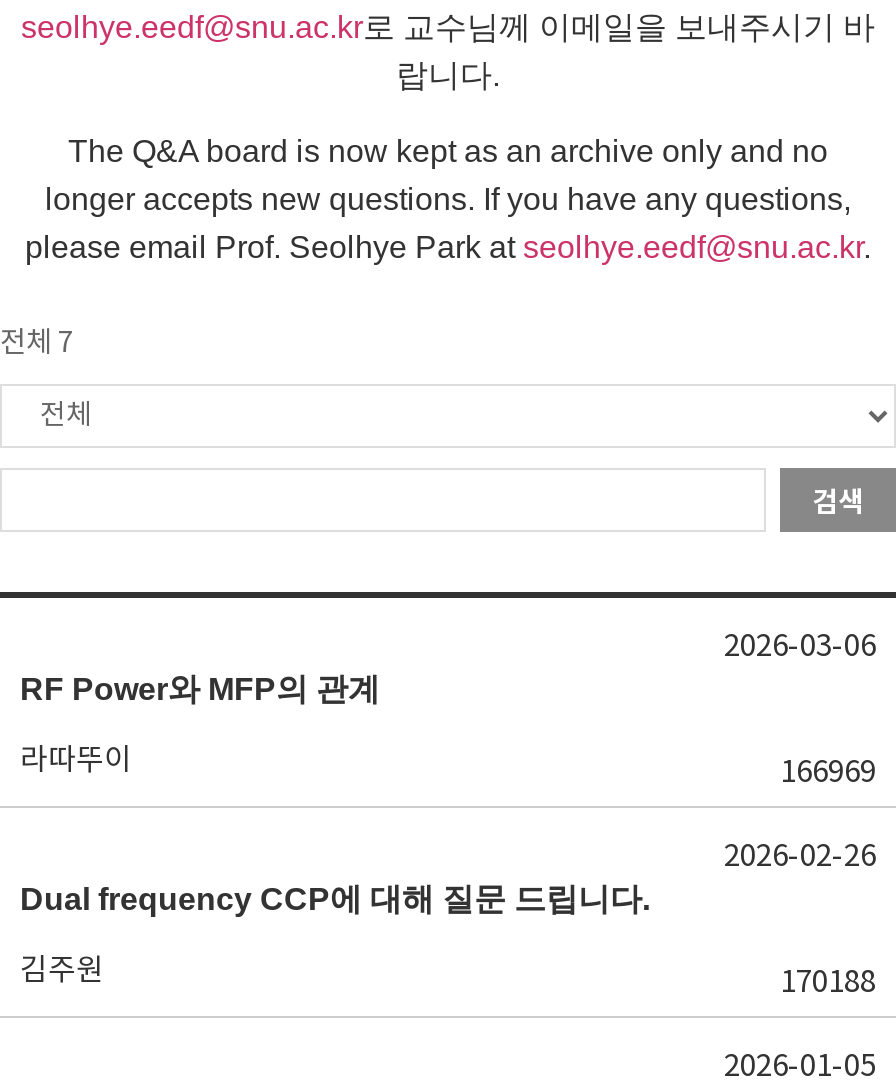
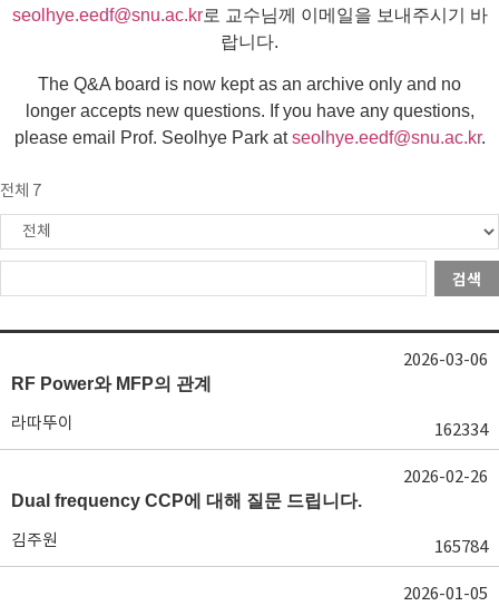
[780,752,876,790] 166969 -> [434,419,488,440] 162334
[780,962,876,1000] 170188 -> [434,536,488,557] 165784

